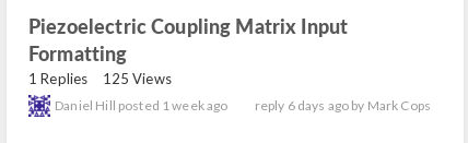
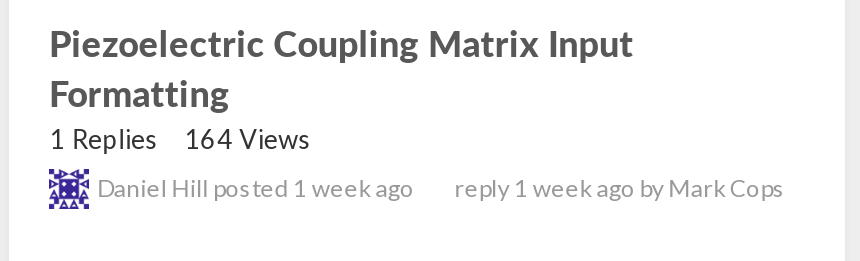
[28,70,172,88] 1 Replies 125 Views -> [49,124,311,156] 1 Replies 164 Views
[254,98,431,114] reply 6 days ago by Mark Cops -> [454,174,785,204] reply 1 week ago by Mark Cops

